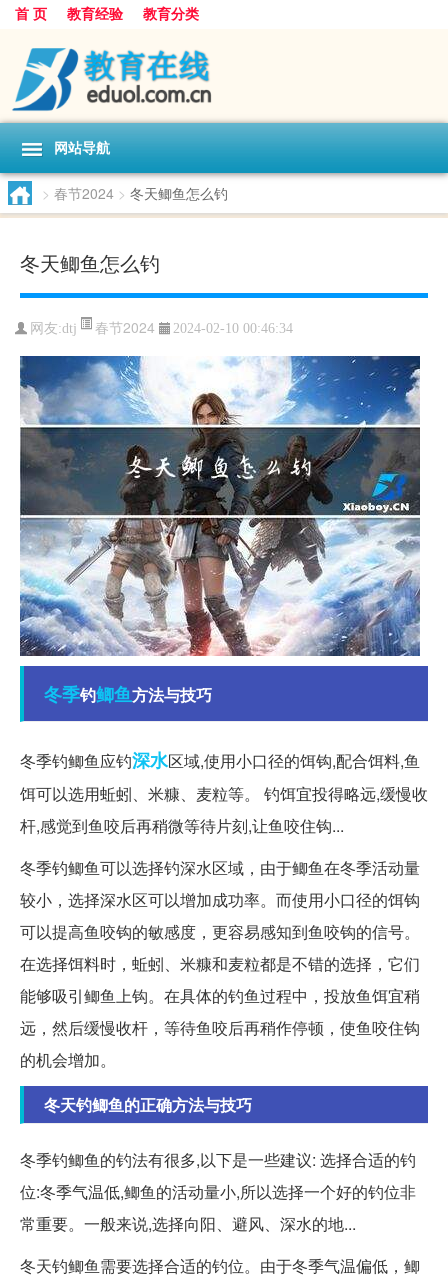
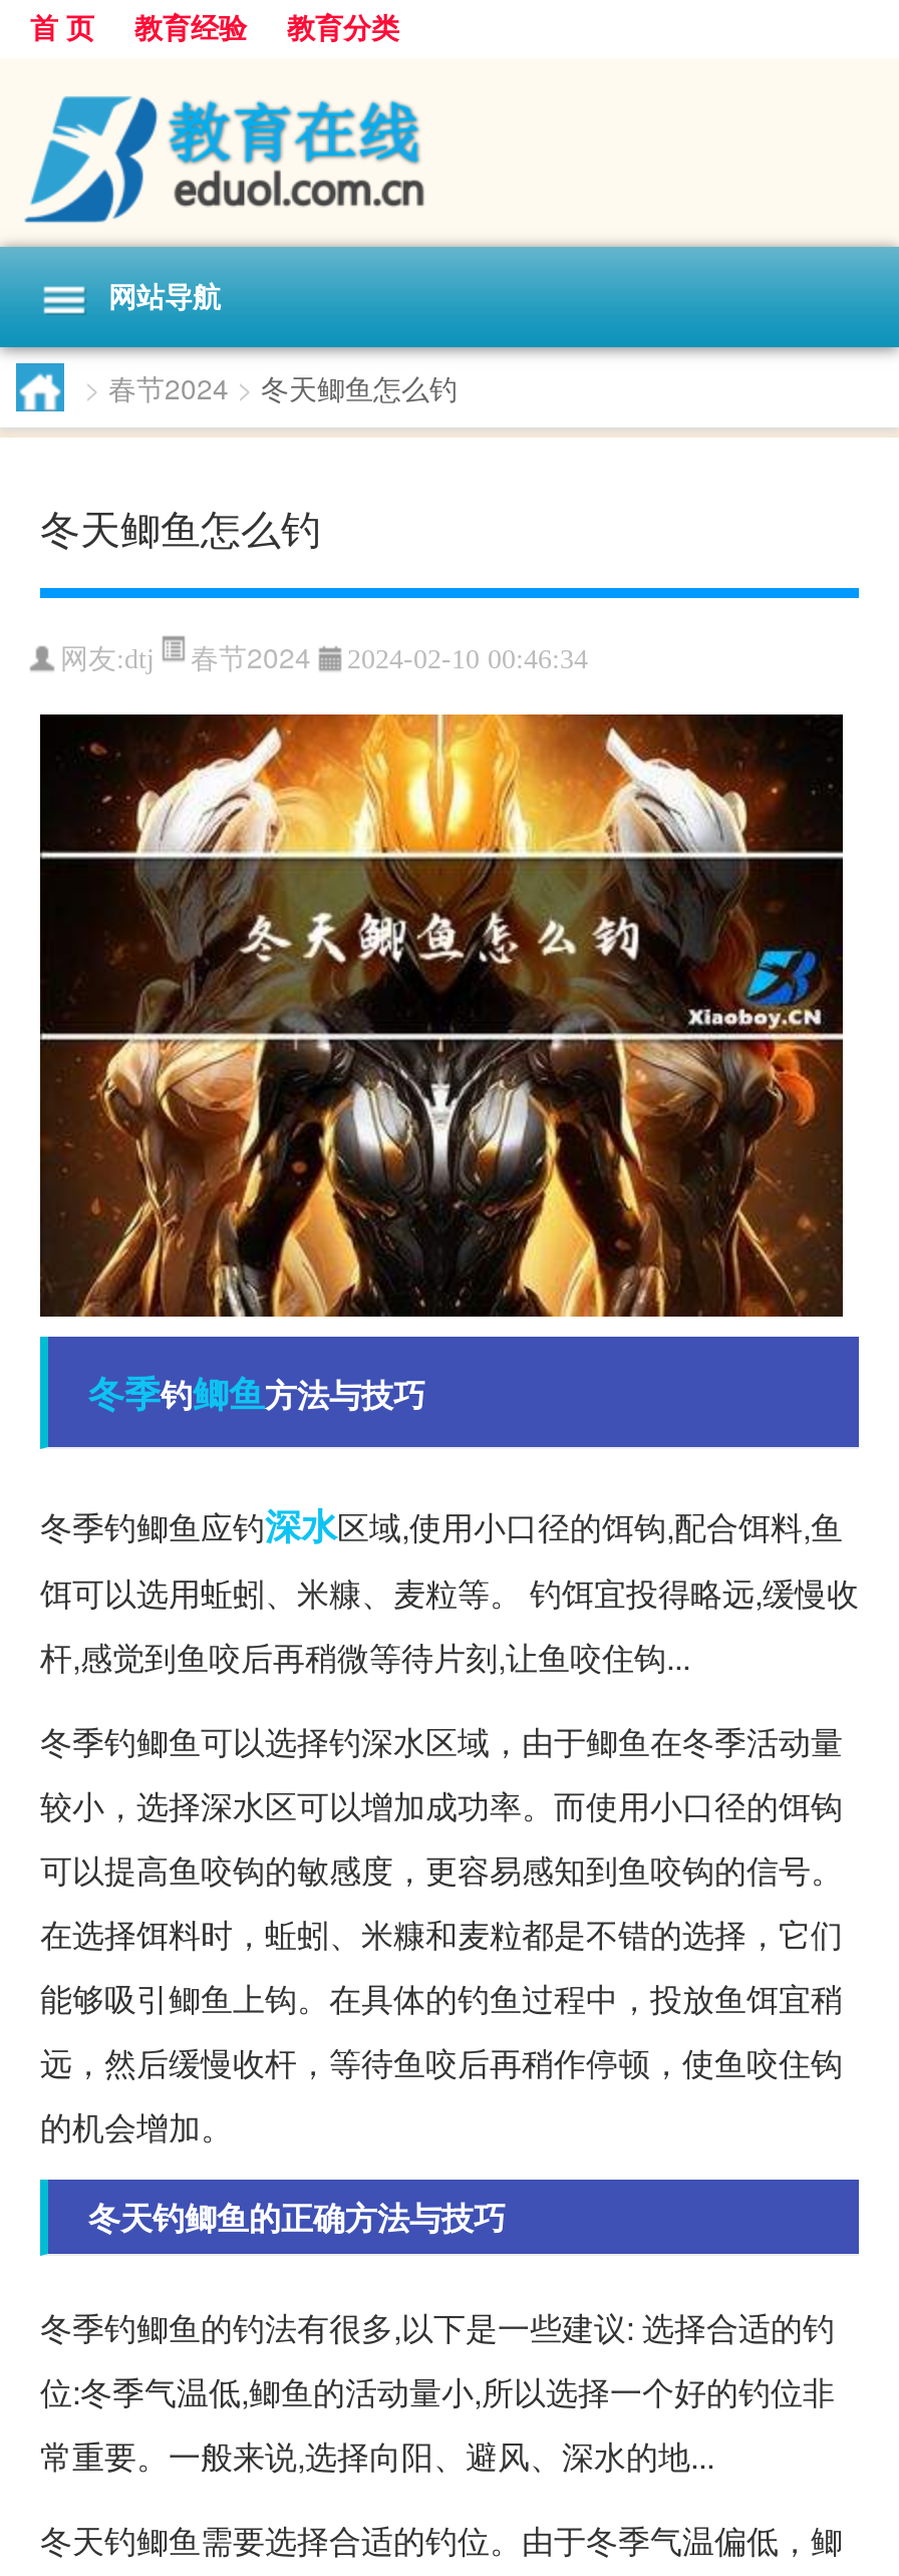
[19,355,421,657] [image] -> [38,712,845,1319] [image]

